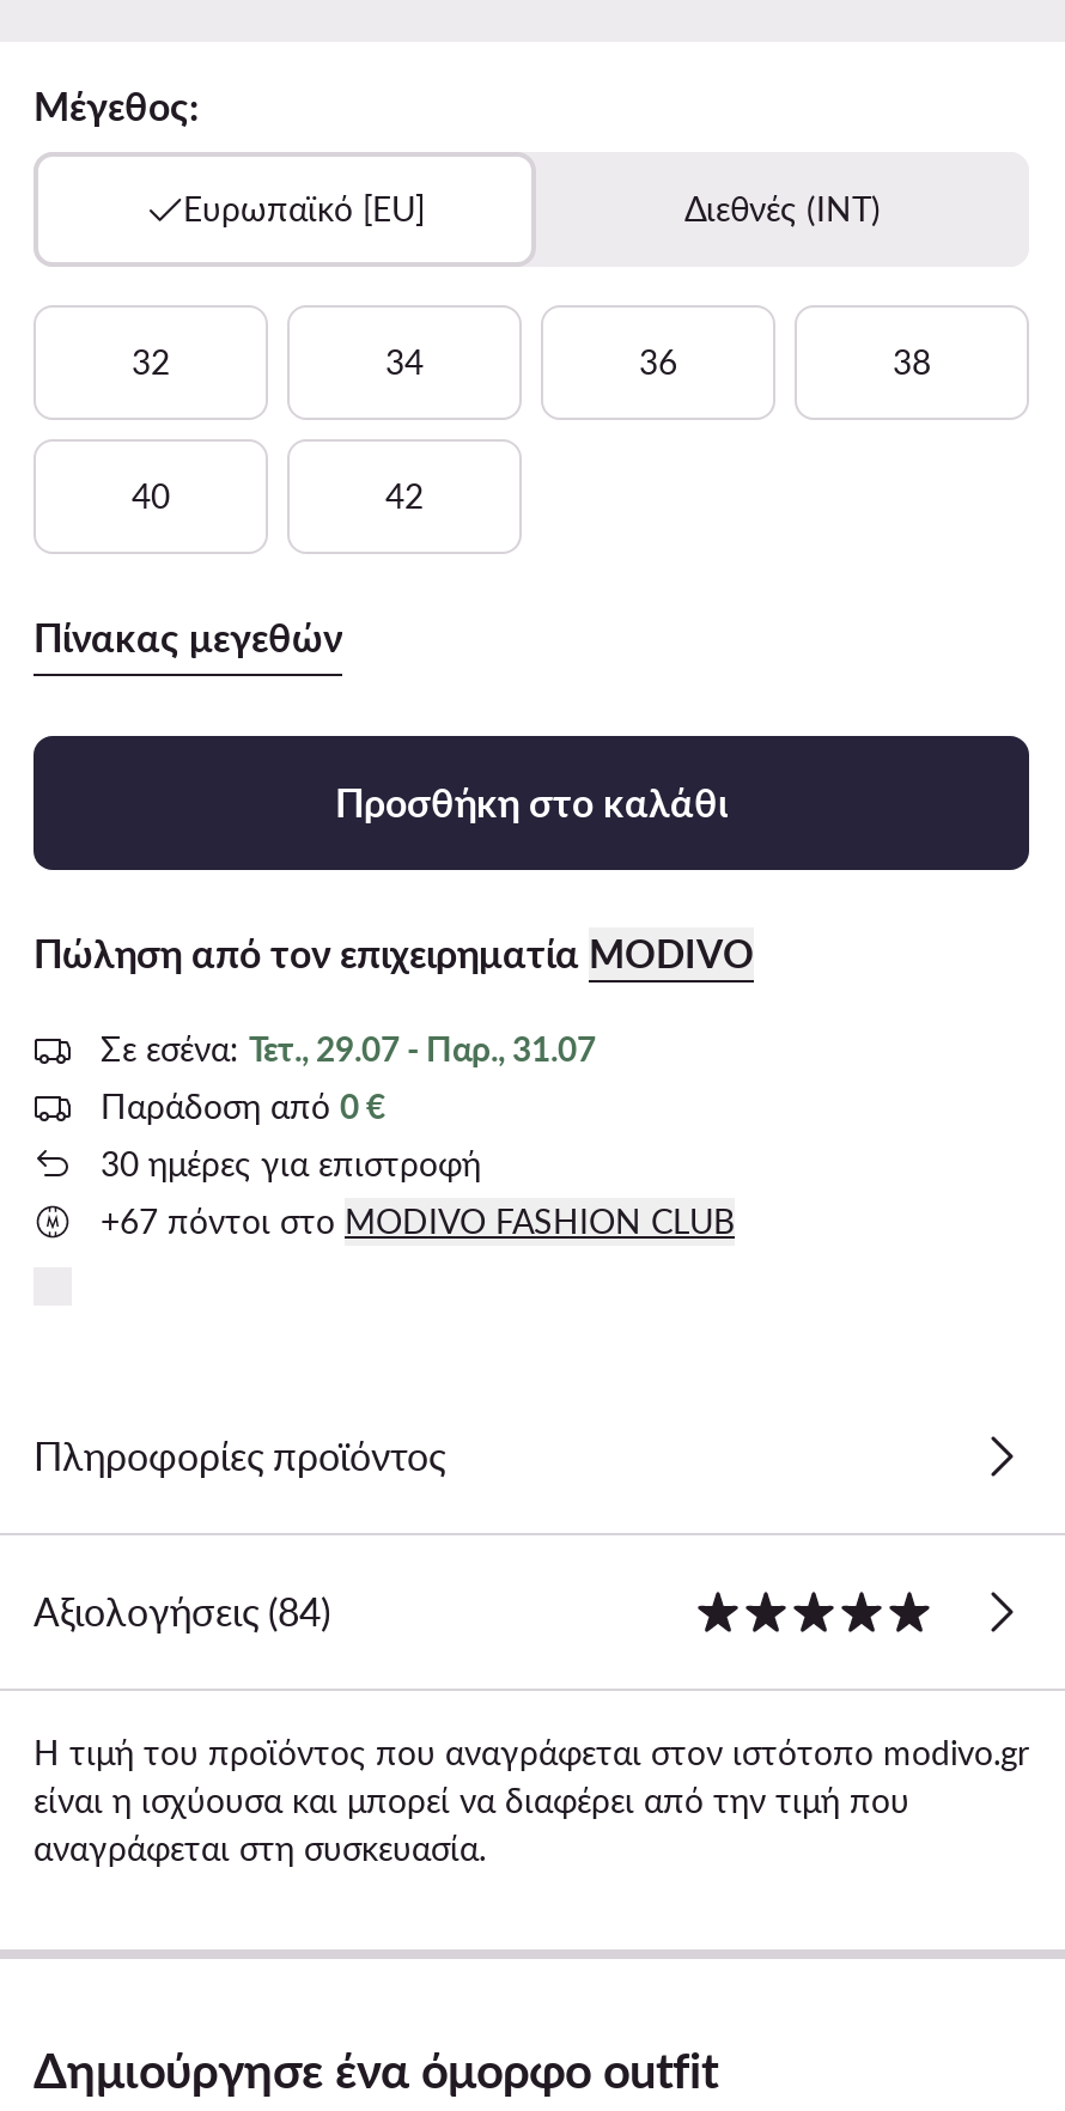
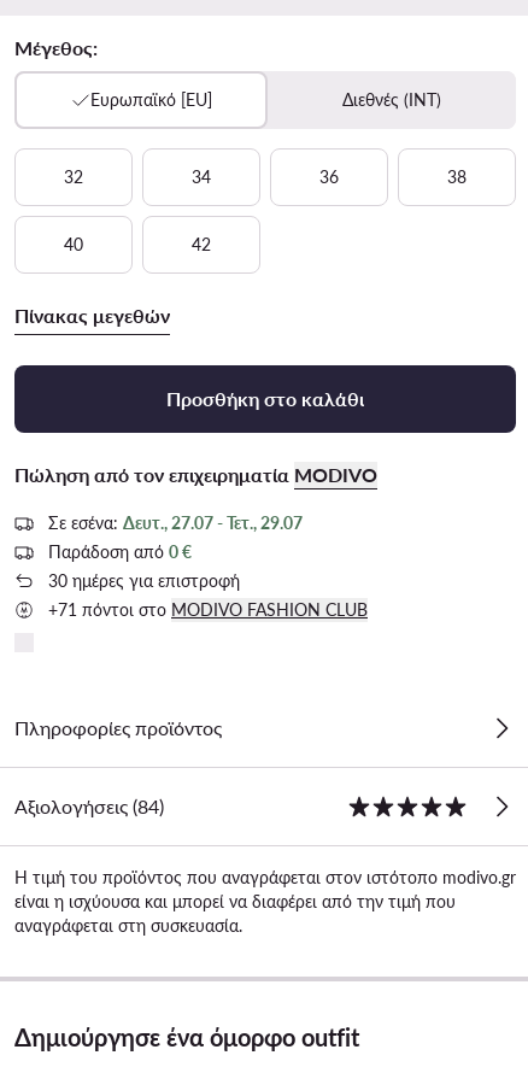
[101,1027,596,1068] Σε εσένα: Τετ., 29.07 - Παρ., 31.07 -> [48,512,303,533] Σε εσένα: Δευτ., 27.07 - Τετ., 29.07
[101,1200,735,1241] +67 πόντοι στο MODIVO FASHION CLUB -> [48,599,368,619] +71 πόντοι στο MODIVO FASHION CLUB

